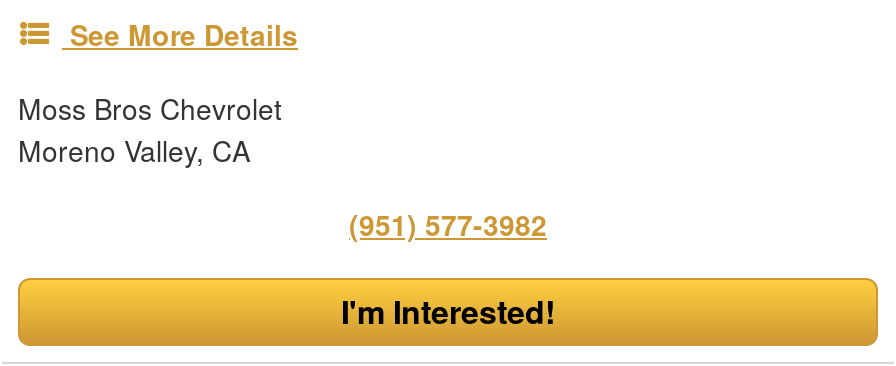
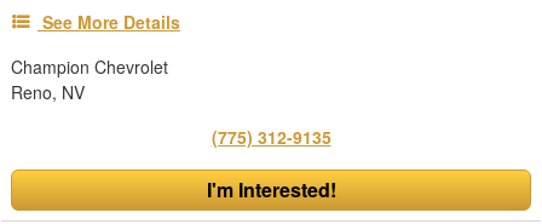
[18,88,282,170] Moss Bros Chevrolet | Moreno Valley, CA -> [11,55,168,104] Champion Chevrolet | Reno, NV
[349,204,547,244] (951) 577-3982 -> [211,125,331,149] (775) 312-9135

